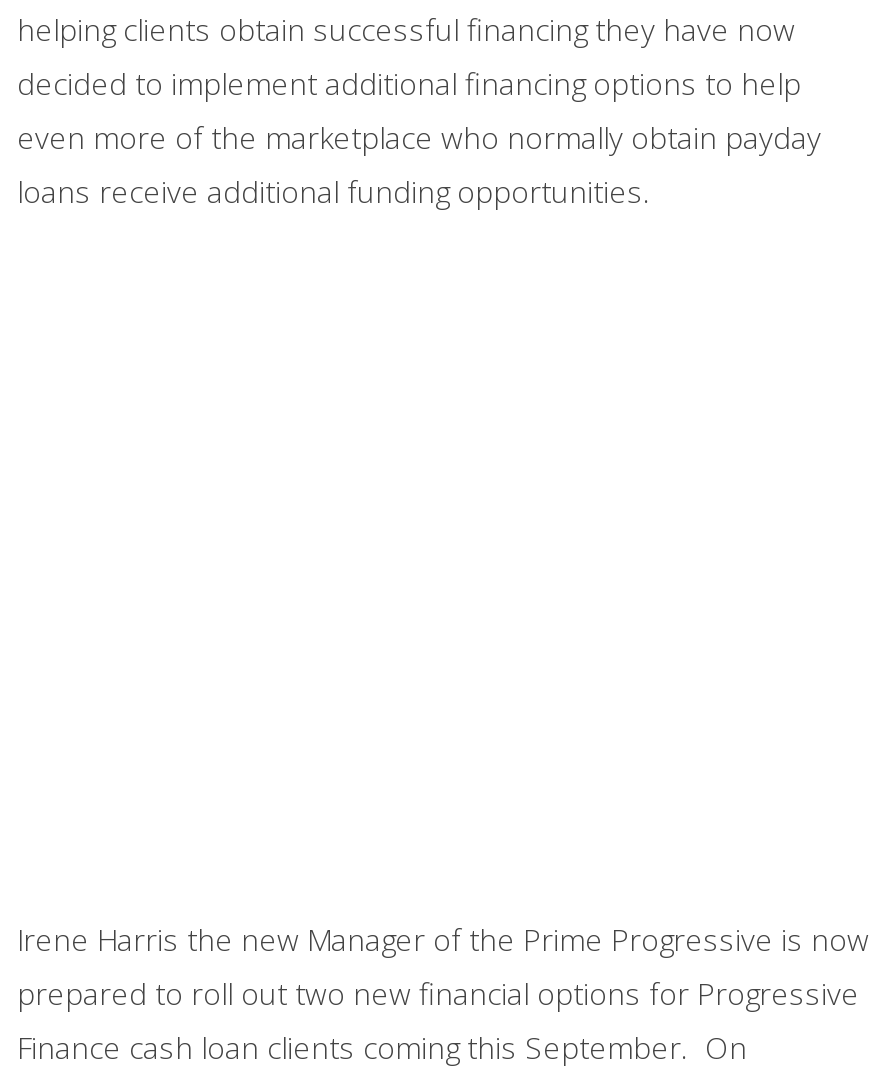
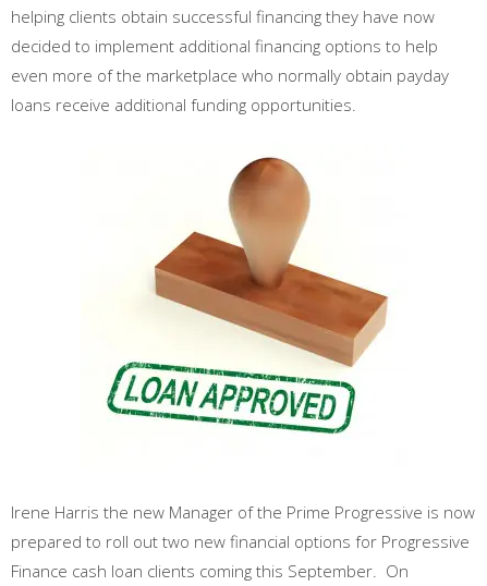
none -> [106,156,389,435] [image]

